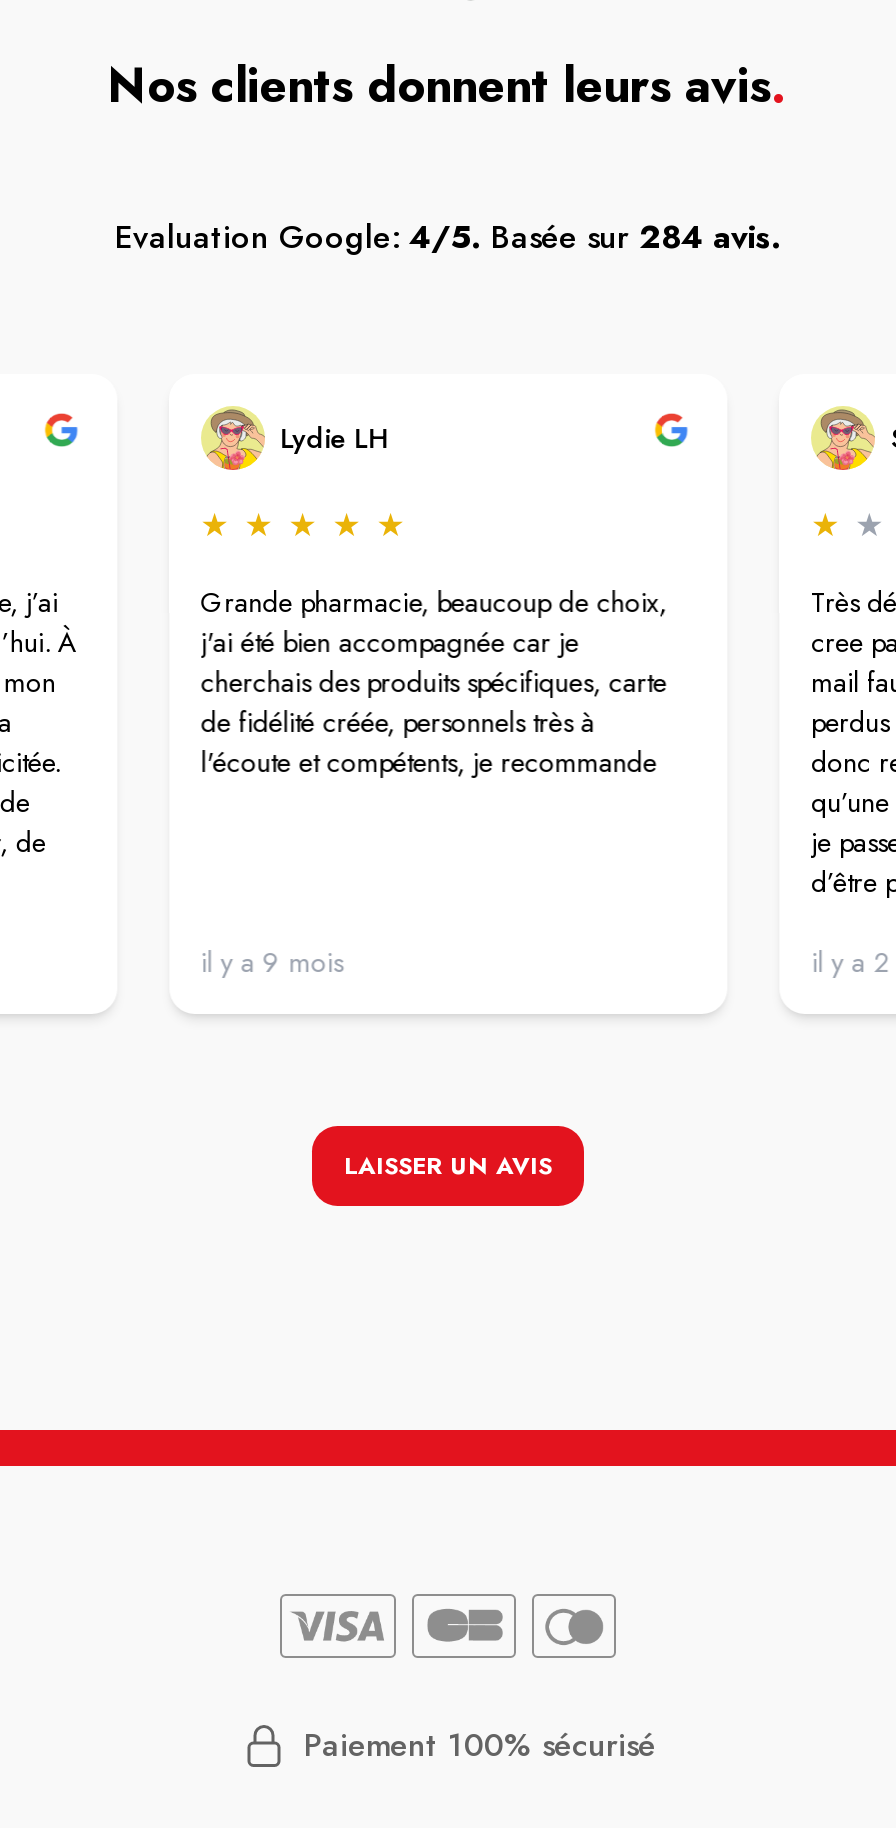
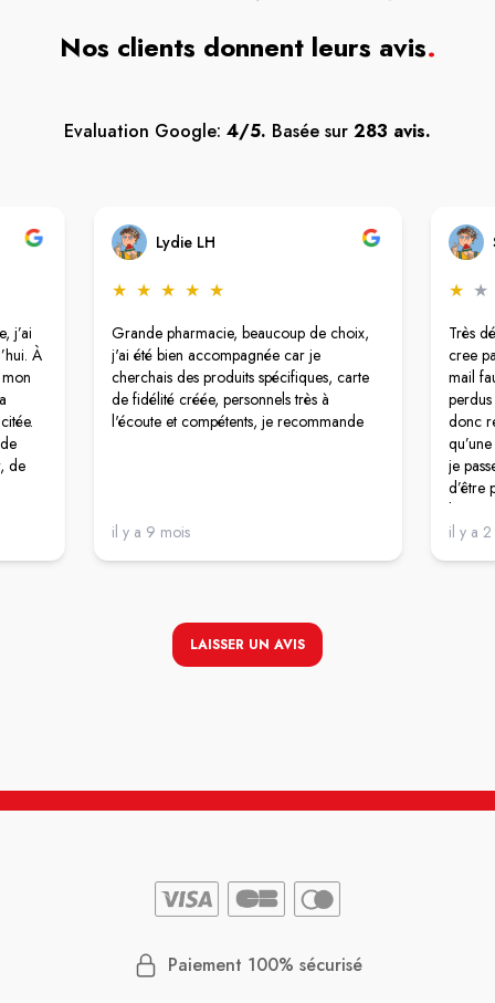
[115,213,781,259] Evaluation Google: 4/5. Basée sur 284 avis. -> [64,118,431,143] Evaluation Google: 4/5. Basée sur 283 avis.
[200,406,266,470] [image] -> [110,223,148,260] [image]
[810,406,876,470] [image] -> [447,223,485,260] [image]

